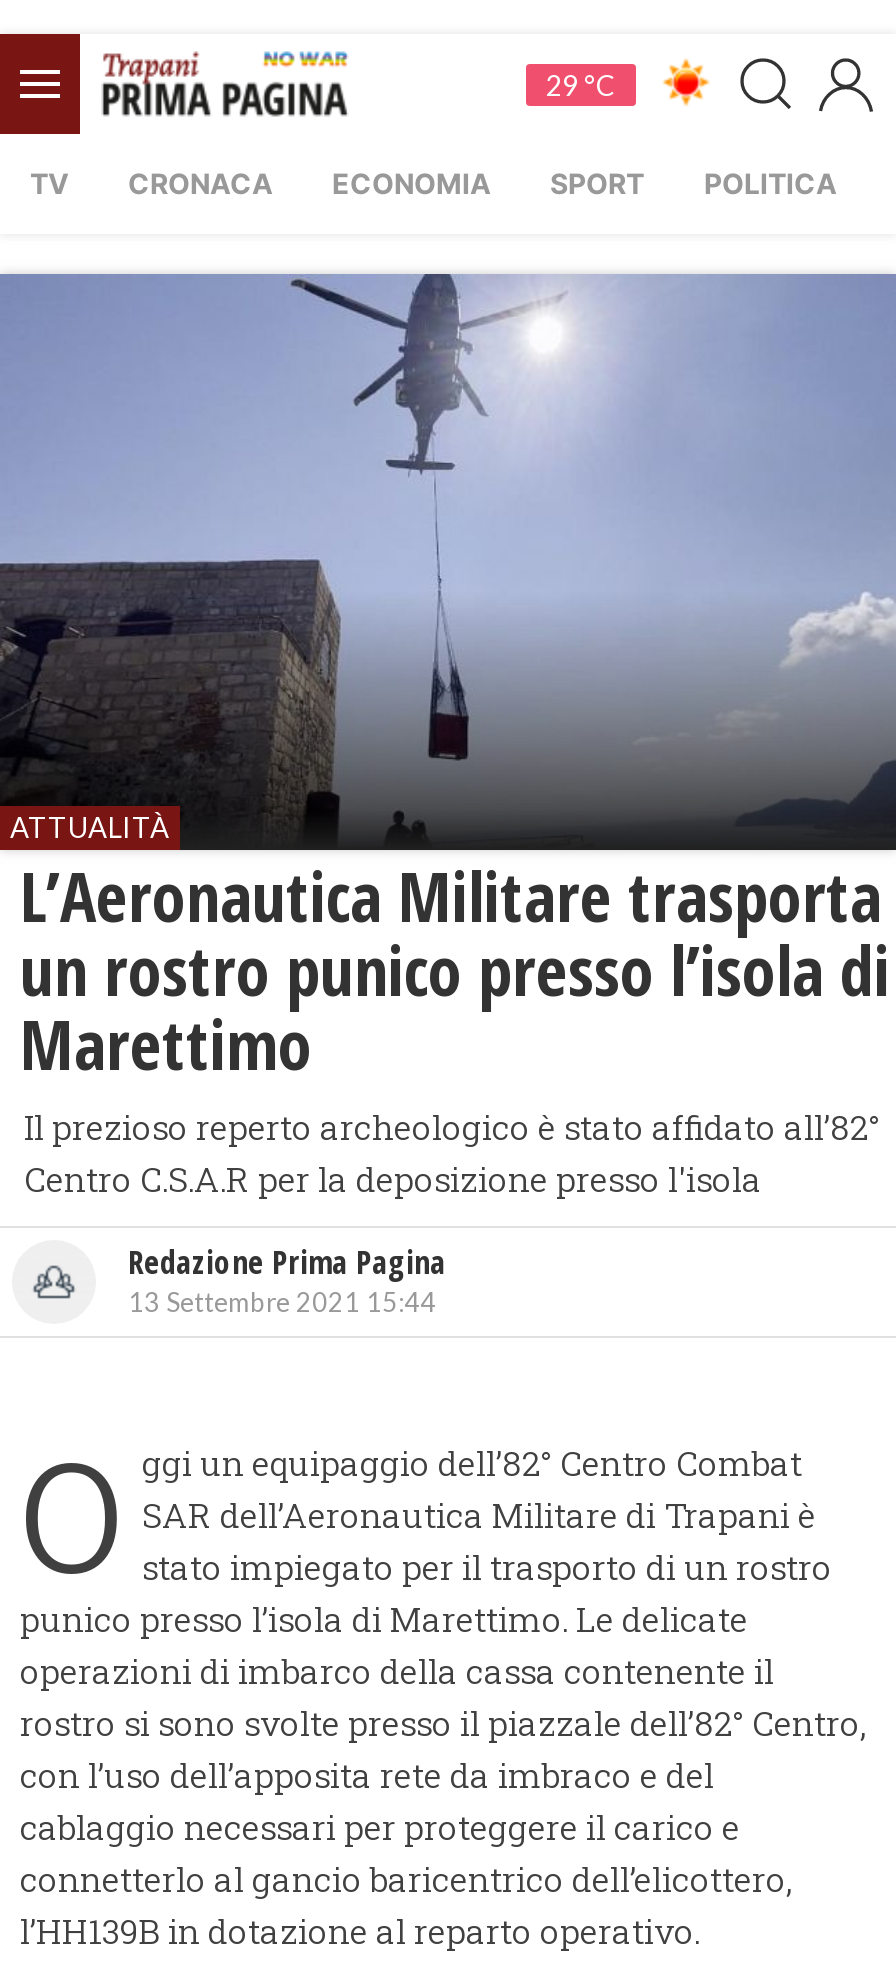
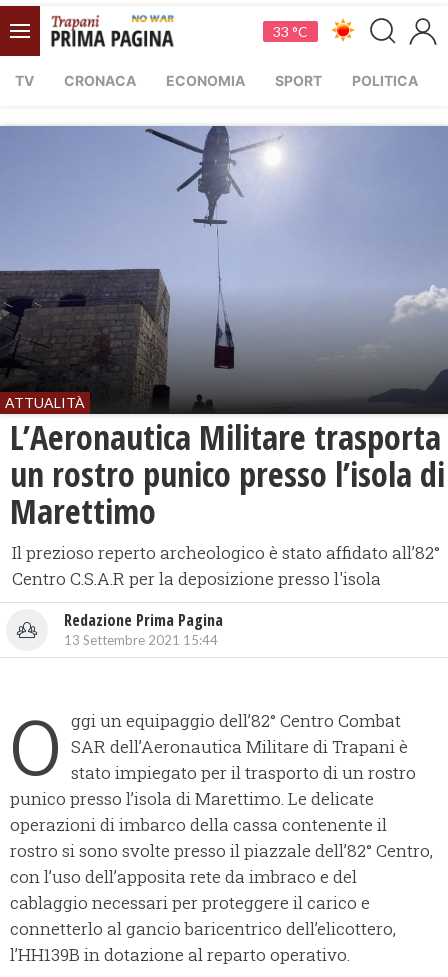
[546,67,616,101] 29 °C -> [273,22,308,39] 33 °C

